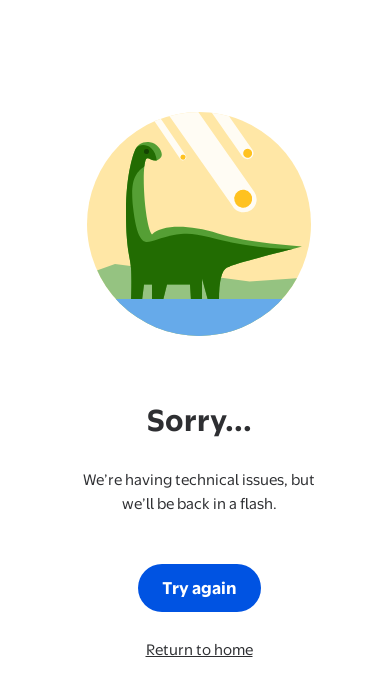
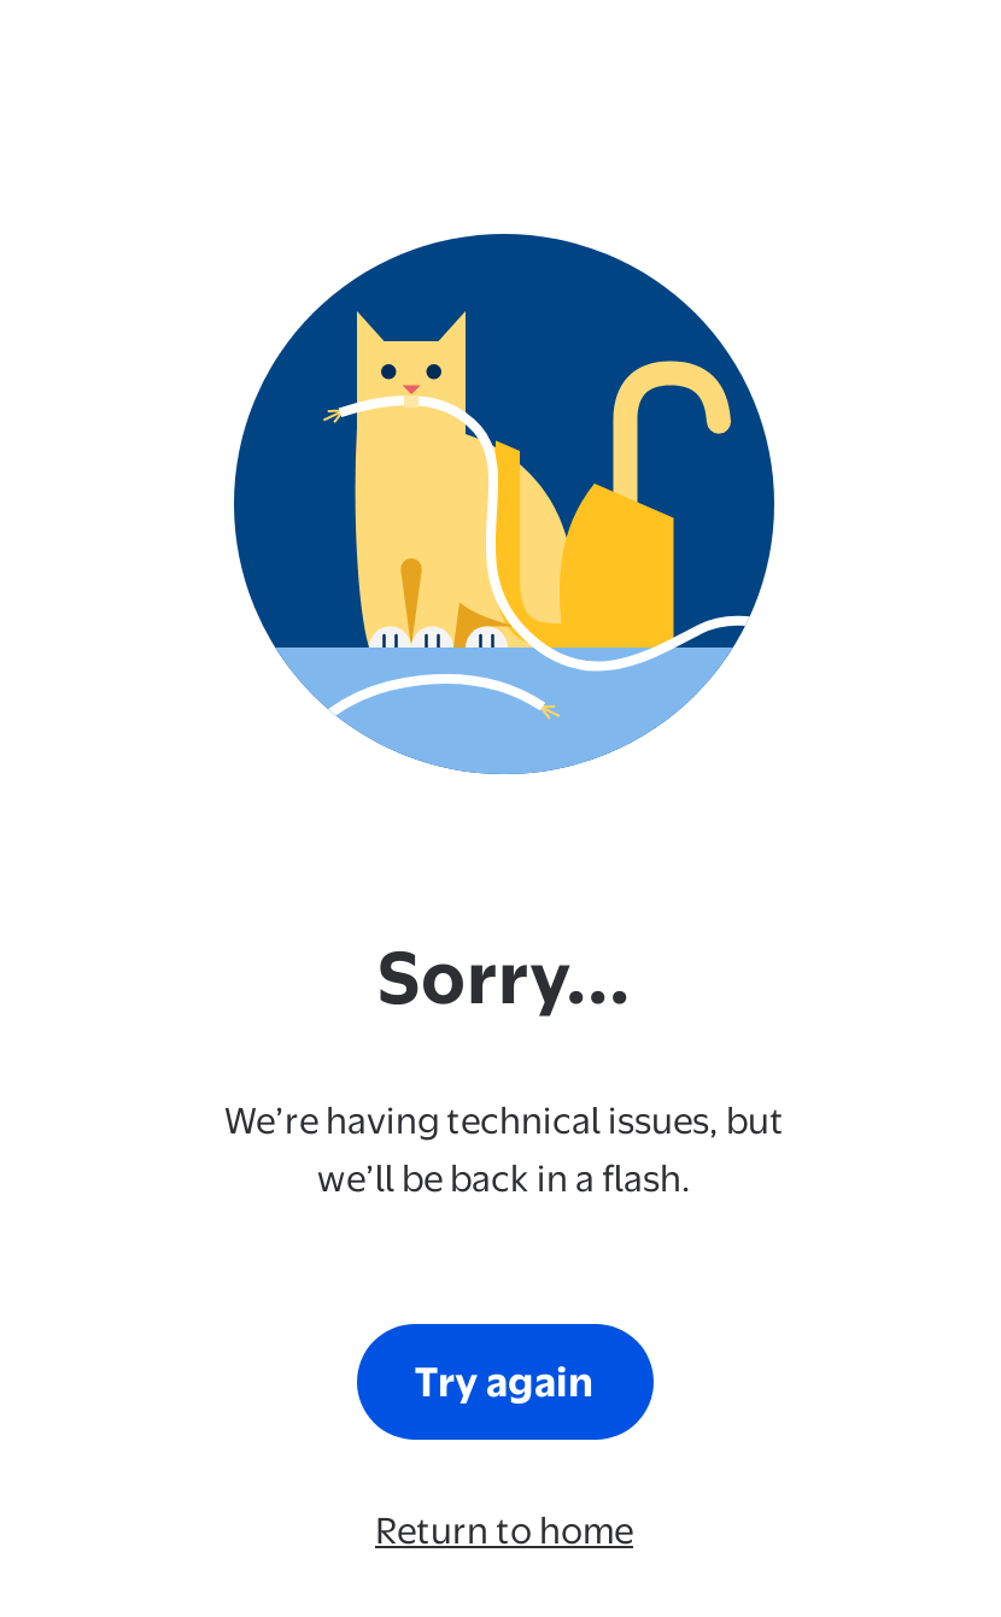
[87,112,311,313] [image] -> [232,232,777,721] [image]

